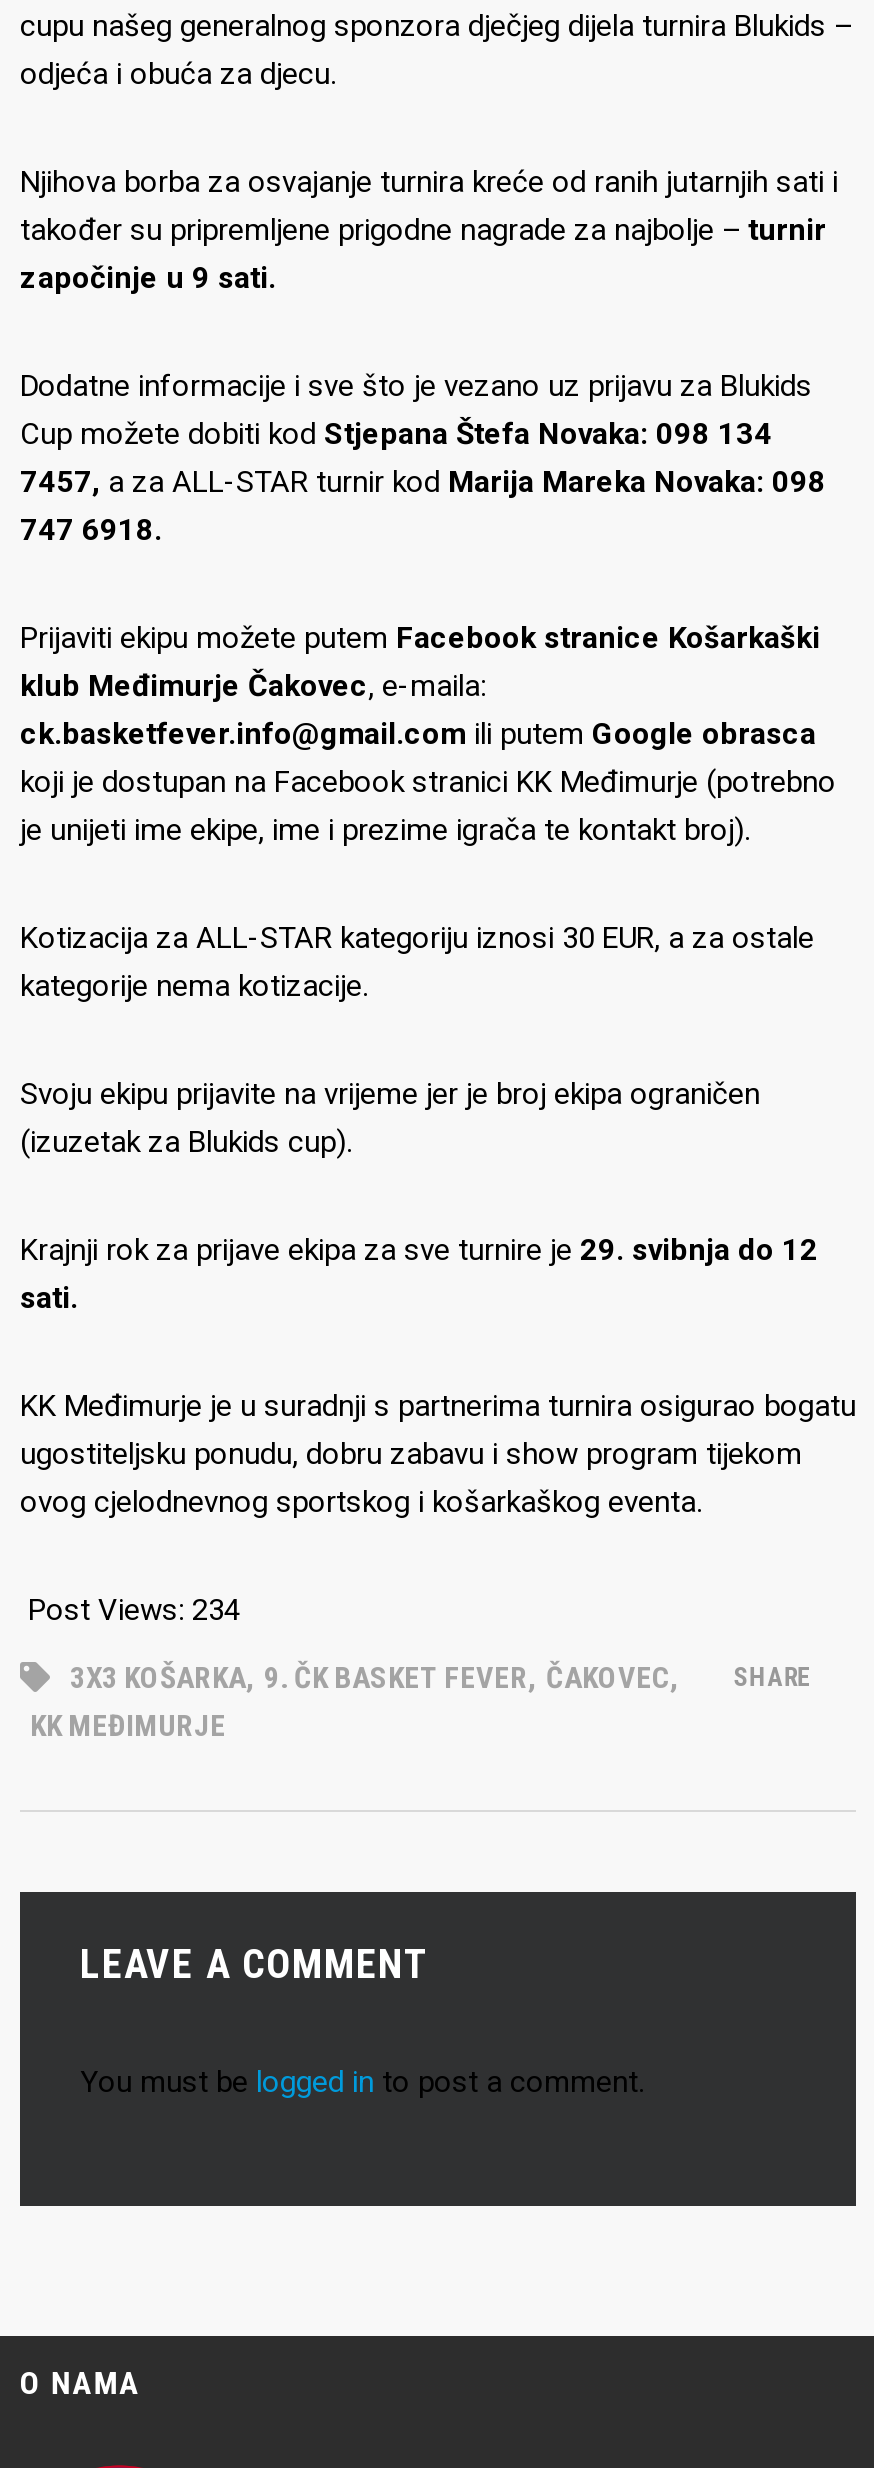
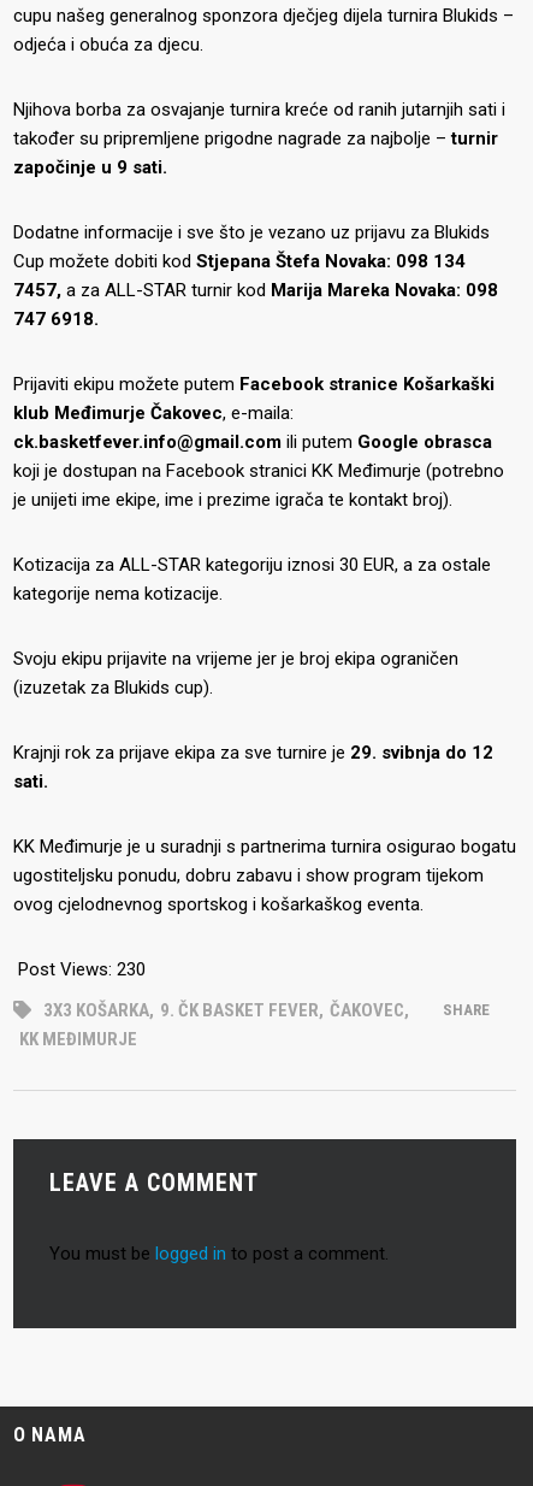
[28,1592,240,1628] Post Views: 234 -> [18,958,146,980] Post Views: 230

